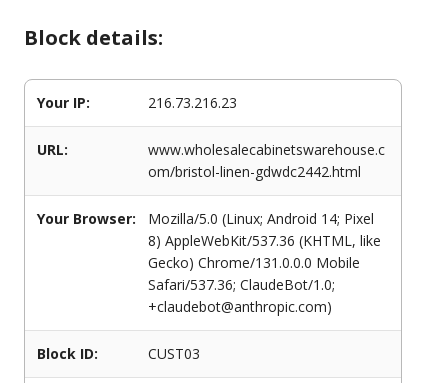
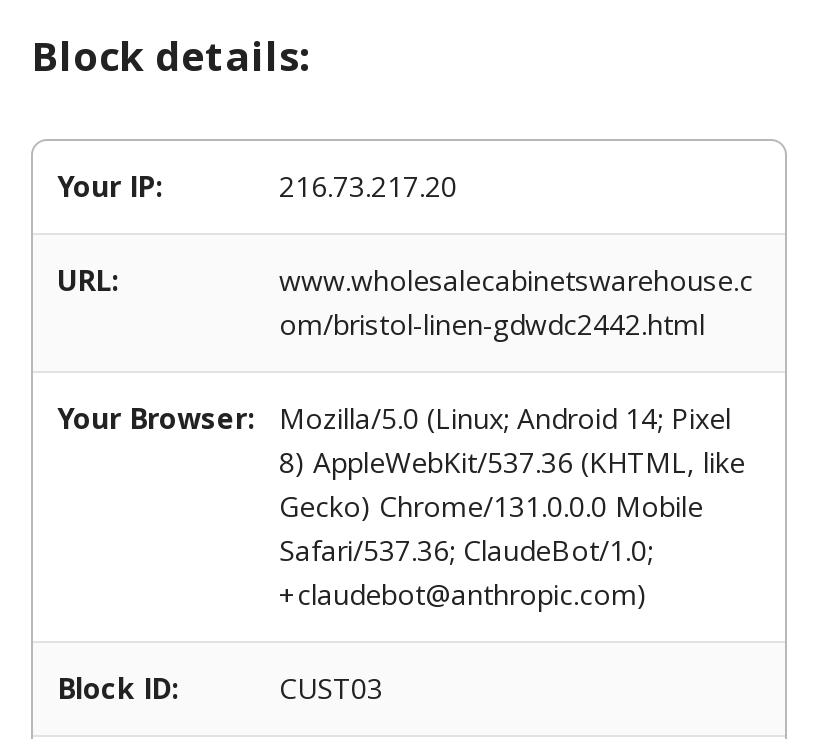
[148,93,237,112] 216.73.216.23 -> [279,167,457,205] 216.73.217.20

